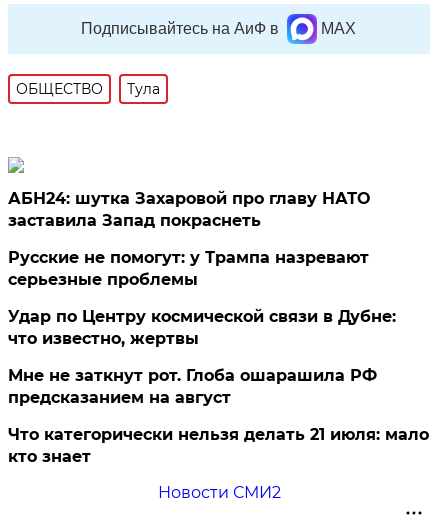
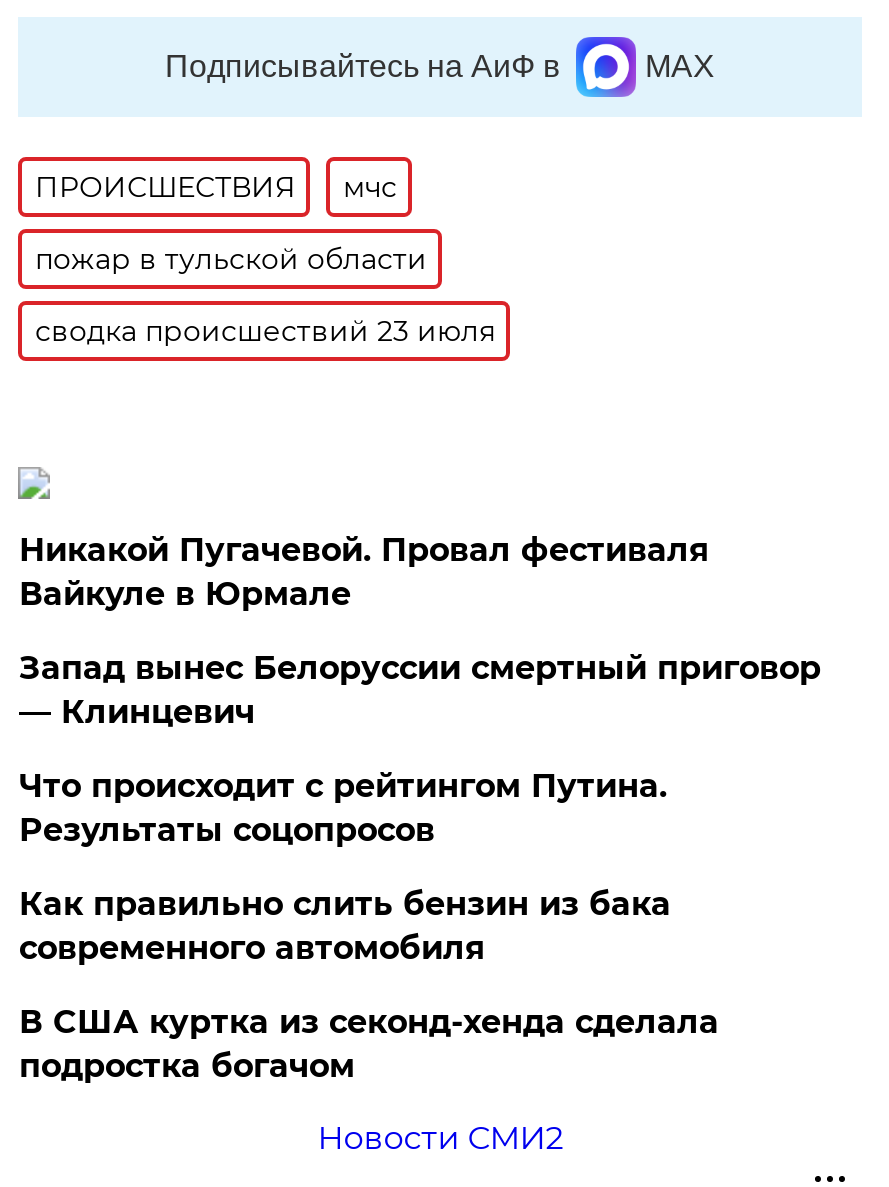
[16,80,160,98] ОБЩЕСТВО | Тула -> [35,169,495,349] ПРОИСШЕСТВИЯ | мчс | пожар в тульской области | сводка происшествий 23 июля
[8,189,429,466] АБН24: шутка Захаровой про главу НАТО | заставила Запад покраснеть | Русские не помогут: у Трампа назревают | серьезные проблемы | Удар по Центру космической связи в Дубне: | что известно, жертвы | Мне не заткнут рот. Глоба ошарашила РФ | предсказанием на август | Что категорически нельзя делать 21 июля: мало | кто знает -> [19,531,821,1085] Никакой Пугачевой. Провал фестиваля | Вайкуле в Юрмале | Запад вынес Белоруссии смертный приговор | — Клинцевич | Что происходит с рейтингом Путина. | Результаты соцопросов | Как правильно слить бензин из бака | современного автомобиля | В США куртка из секонд-хенда сделала | подростка богачом

